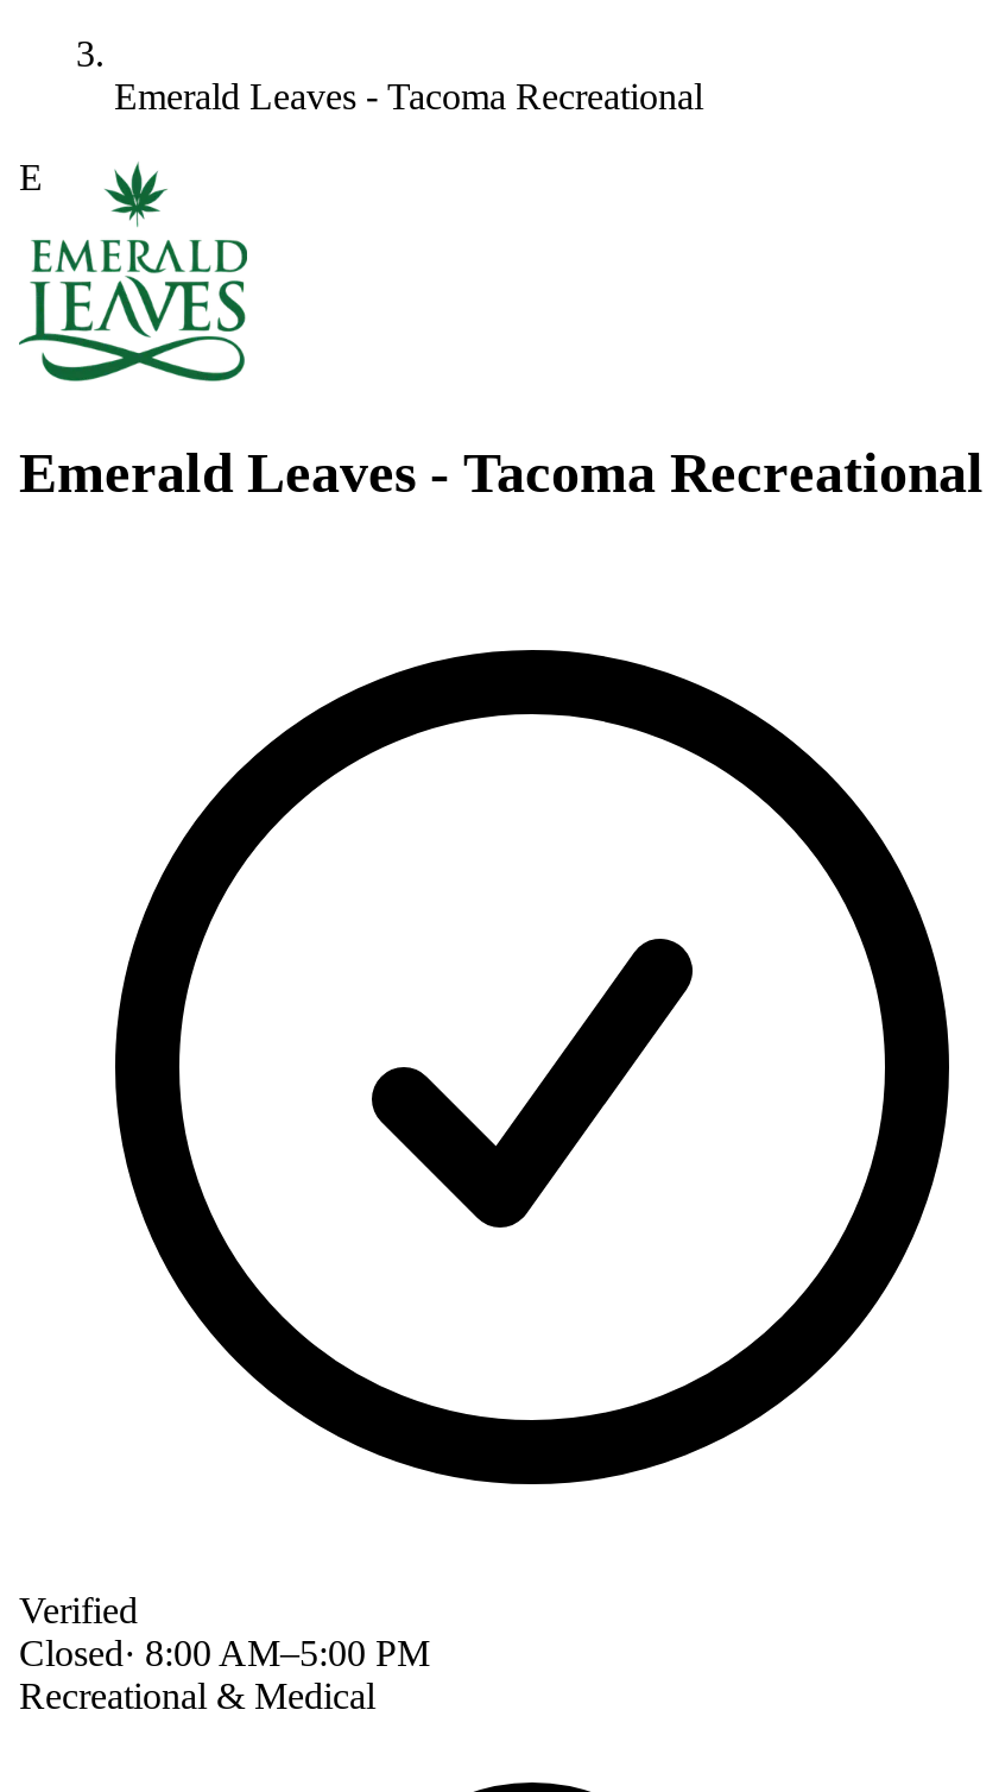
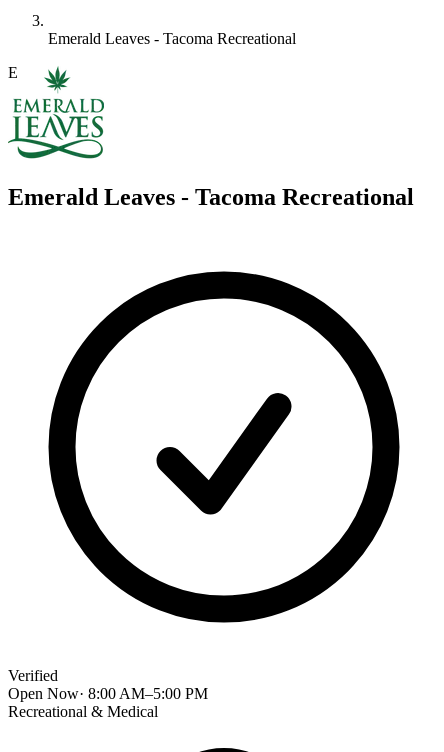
[19,1632,430,1673] Closed · 8:00 AM–5:00 PM -> [8,685,208,702] Open Now · 8:00 AM–5:00 PM

